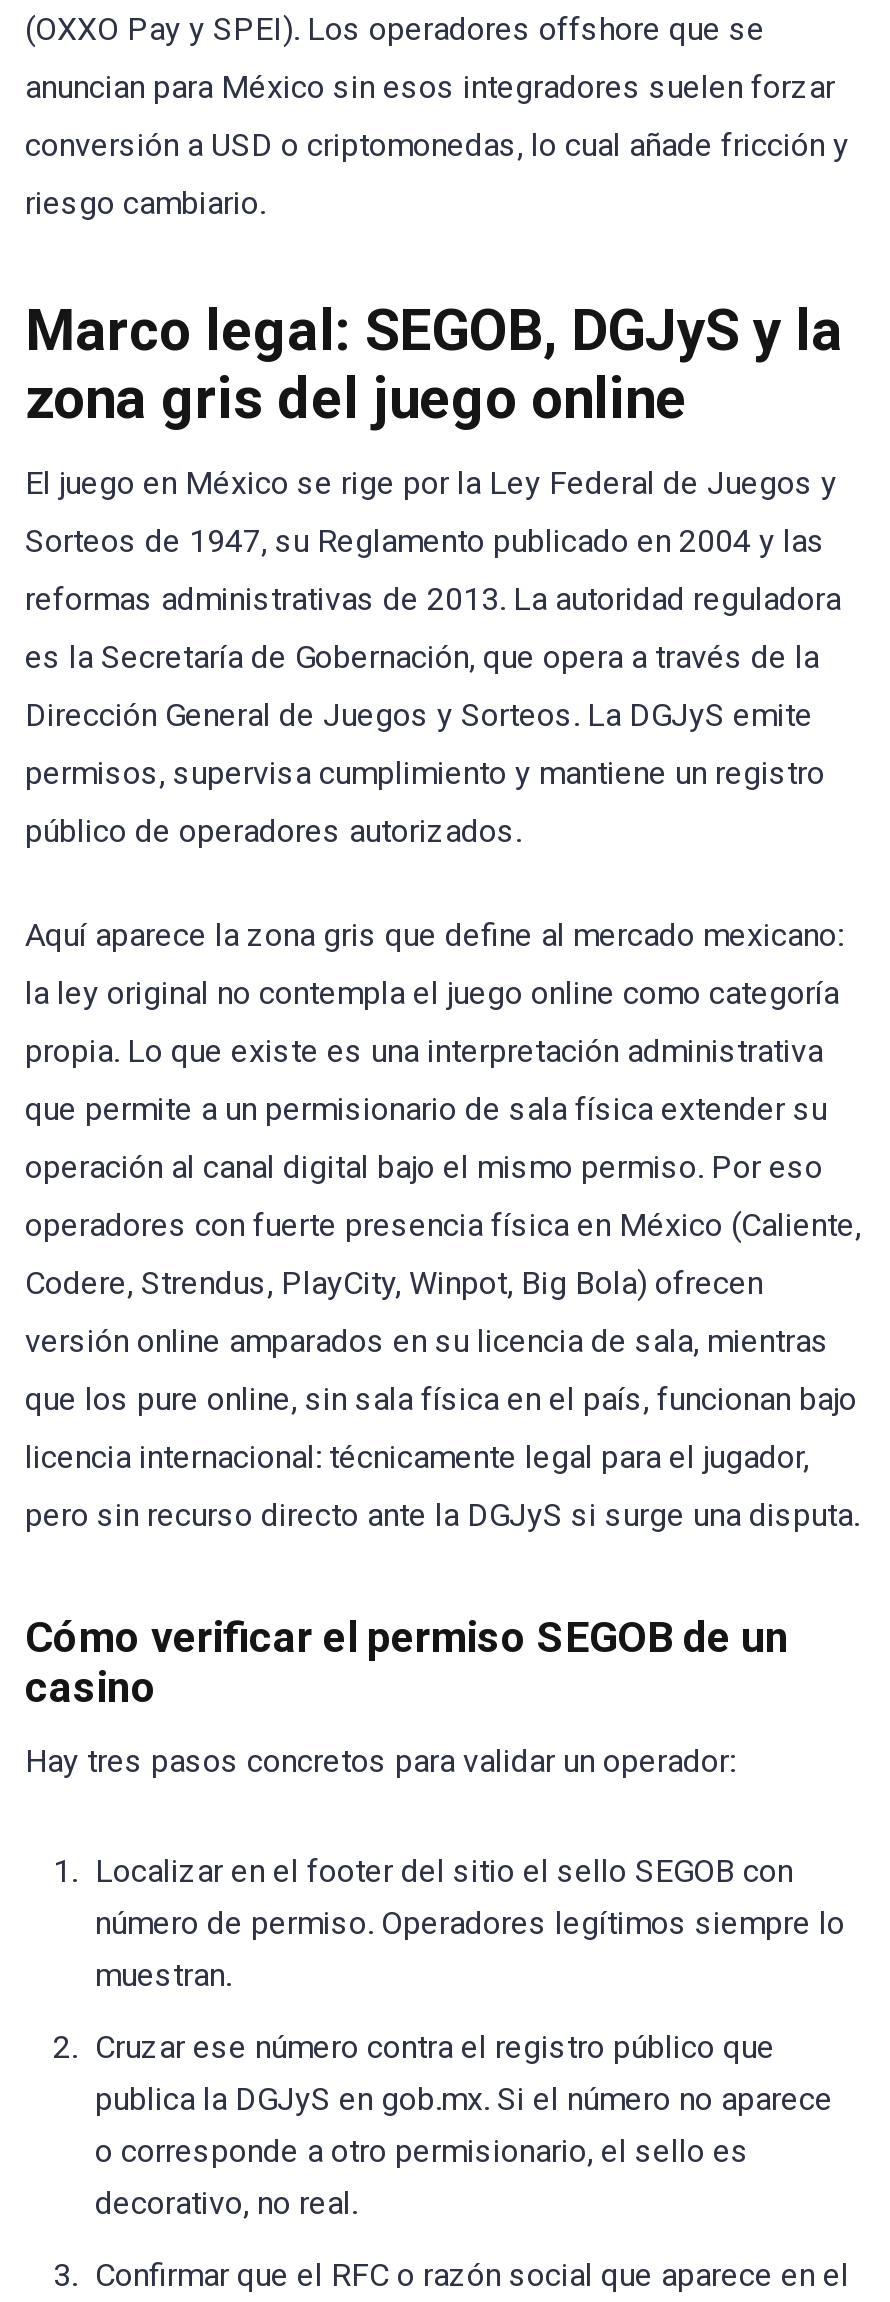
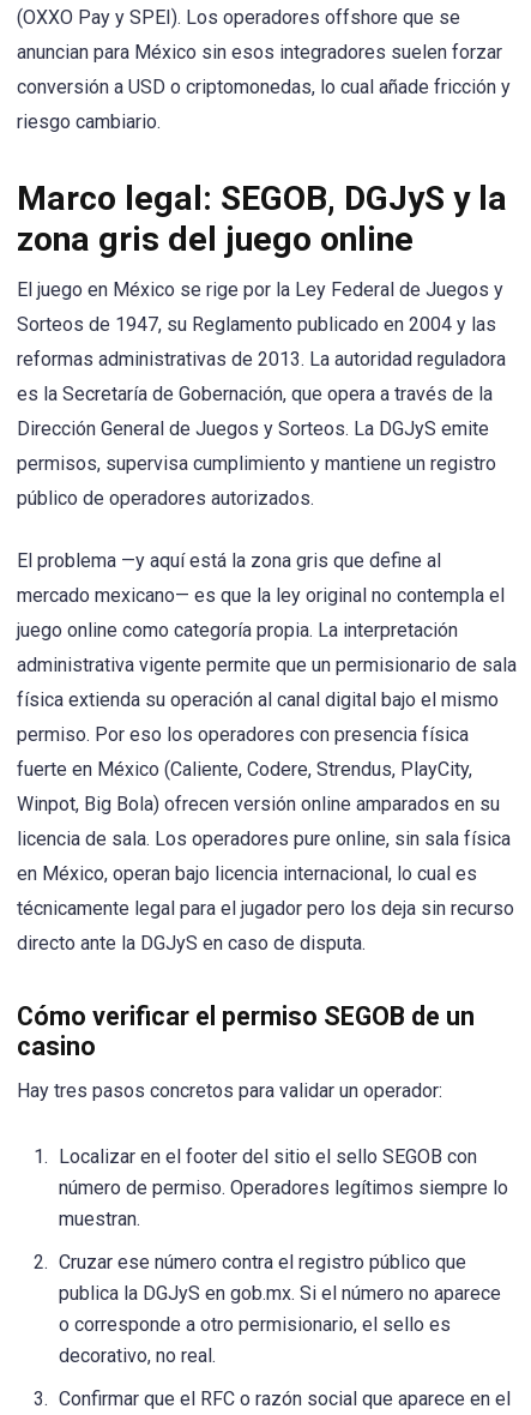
[25,917,861,1535] Aquí aparece la zona gris que define al mercado mexicano: | la ley original no contempla el juego online como categoría | propia. Lo que existe es una interpretación administrativa | que permite a un permisionario de sala física extender su | operación al canal digital bajo el mismo permiso. Por eso | operadores con fuerte presencia física en México (Caliente, | Codere, Strendus, PlayCity, Winpot, Big Bola) ofrecen | versión online amparados en su licencia de sala, mientras | que los pure online, sin sala física en el país, funcionan bajo | licencia internacional: técnicamente legal para el jugador, | pero sin recurso directo ante la DGJyS si surge una disputa. -> [17,550,517,955] El problema —y aquí está la zona gris que define al | mercado mexicano— es que la ley original no contempla el | juego online como categoría propia. La interpretación | administrativa vigente permite que un permisionario de sala | física extienda su operación al canal digital bajo el mismo | permiso. Por eso los operadores con presencia física | fuerte en México (Caliente, Codere, Strendus, PlayCity, | Winpot, Big Bola) ofrecen versión online amparados en su | licencia de sala. Los operadores pure online, sin sala física | en México, operan bajo licencia internacional, lo cual es | técnicamente legal para el jugador pero los deja sin recurso | directo ante la DGJyS en caso de disputa.

